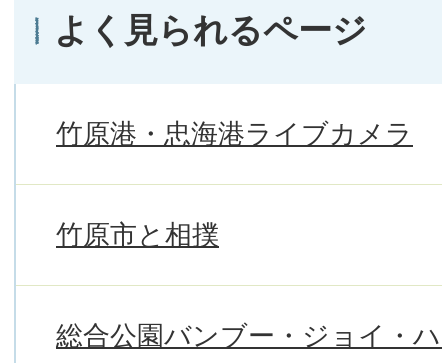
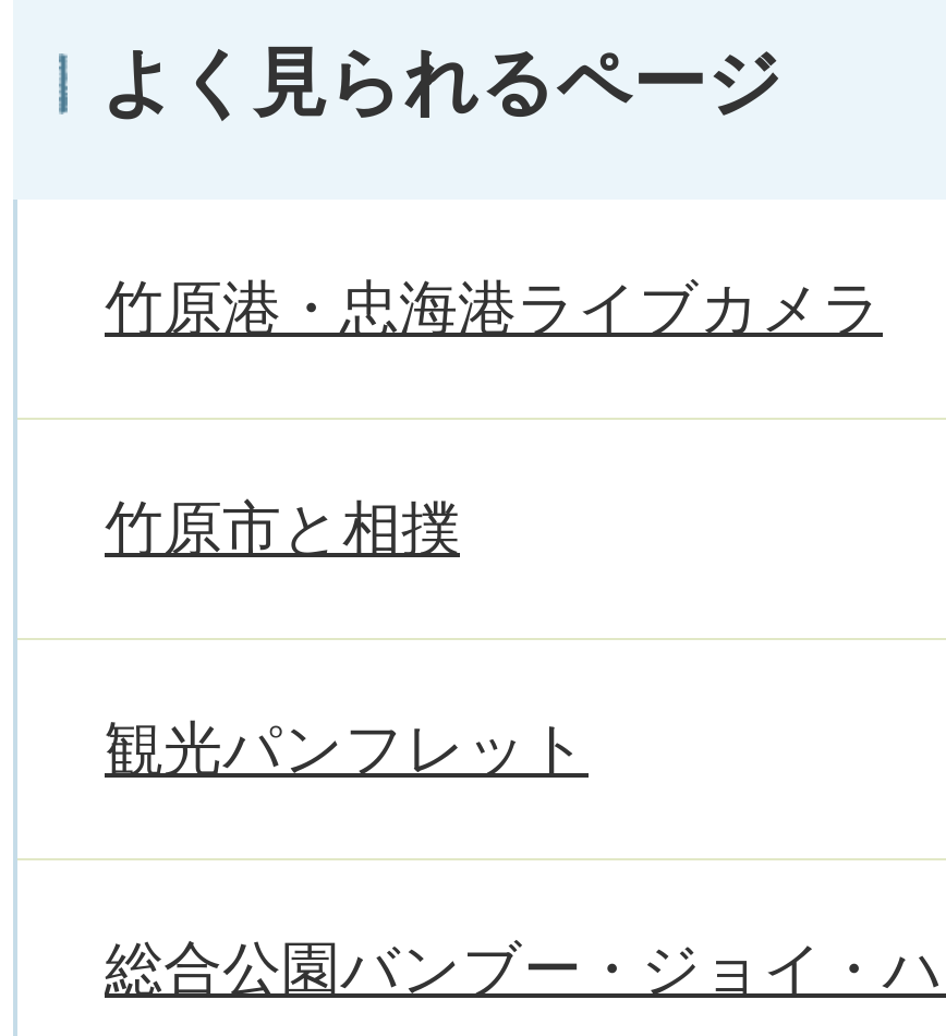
none -> [105,712,589,784] 観光パンフレット

